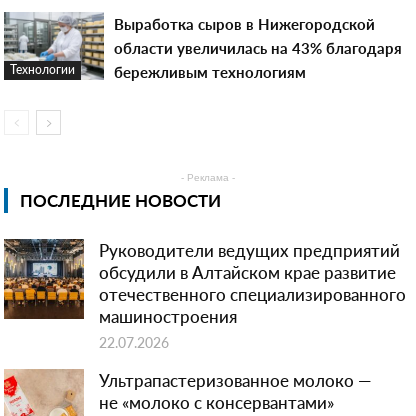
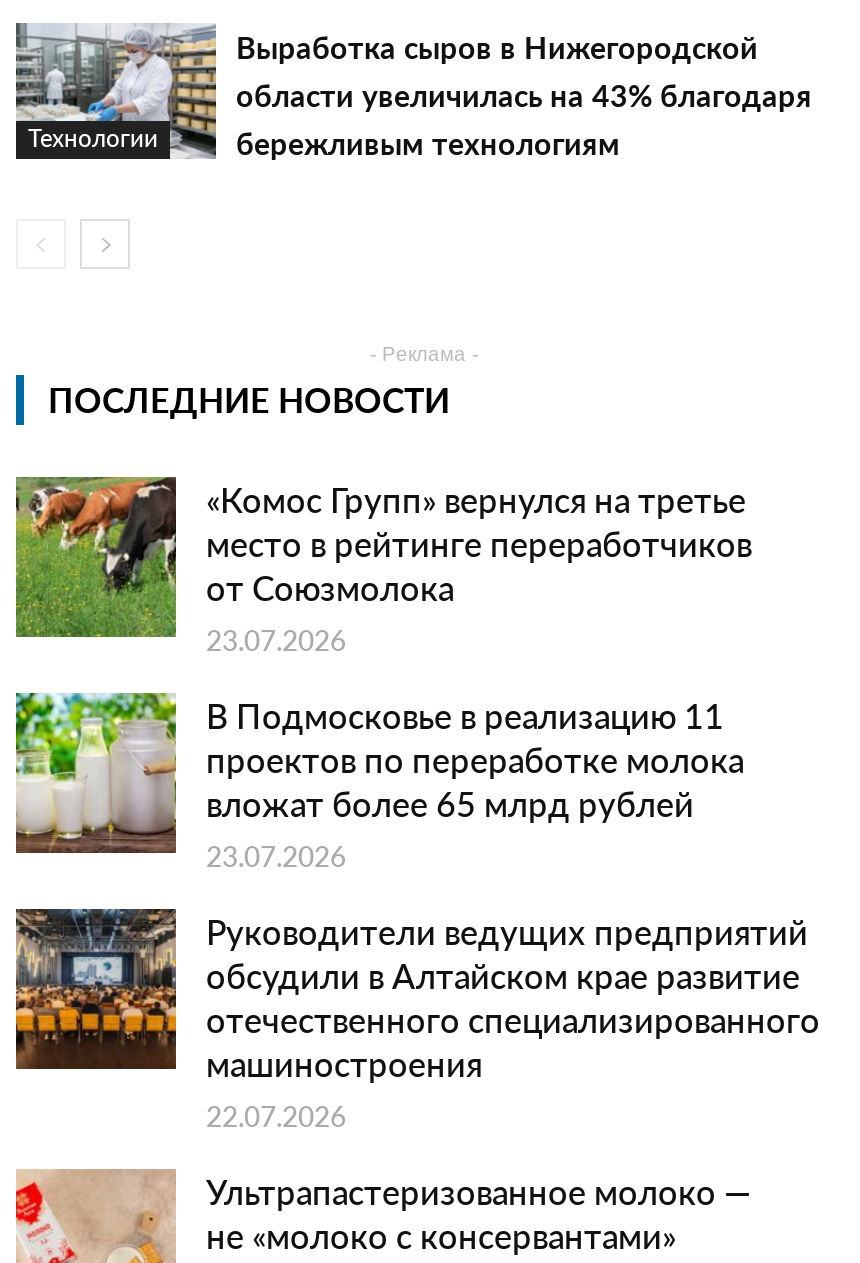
none -> [14,474,752,874] [image] | «Комос Групп» вернулся на третье | место в рейтинге переработчиков | от Союзмолока | 23.07.2026 | В Подмосковье в реализацию 11 | проектов по переработке молока | вложат более 65 млрд рублей | 23.07.2026
none -> [14,691,178,857] [image]

